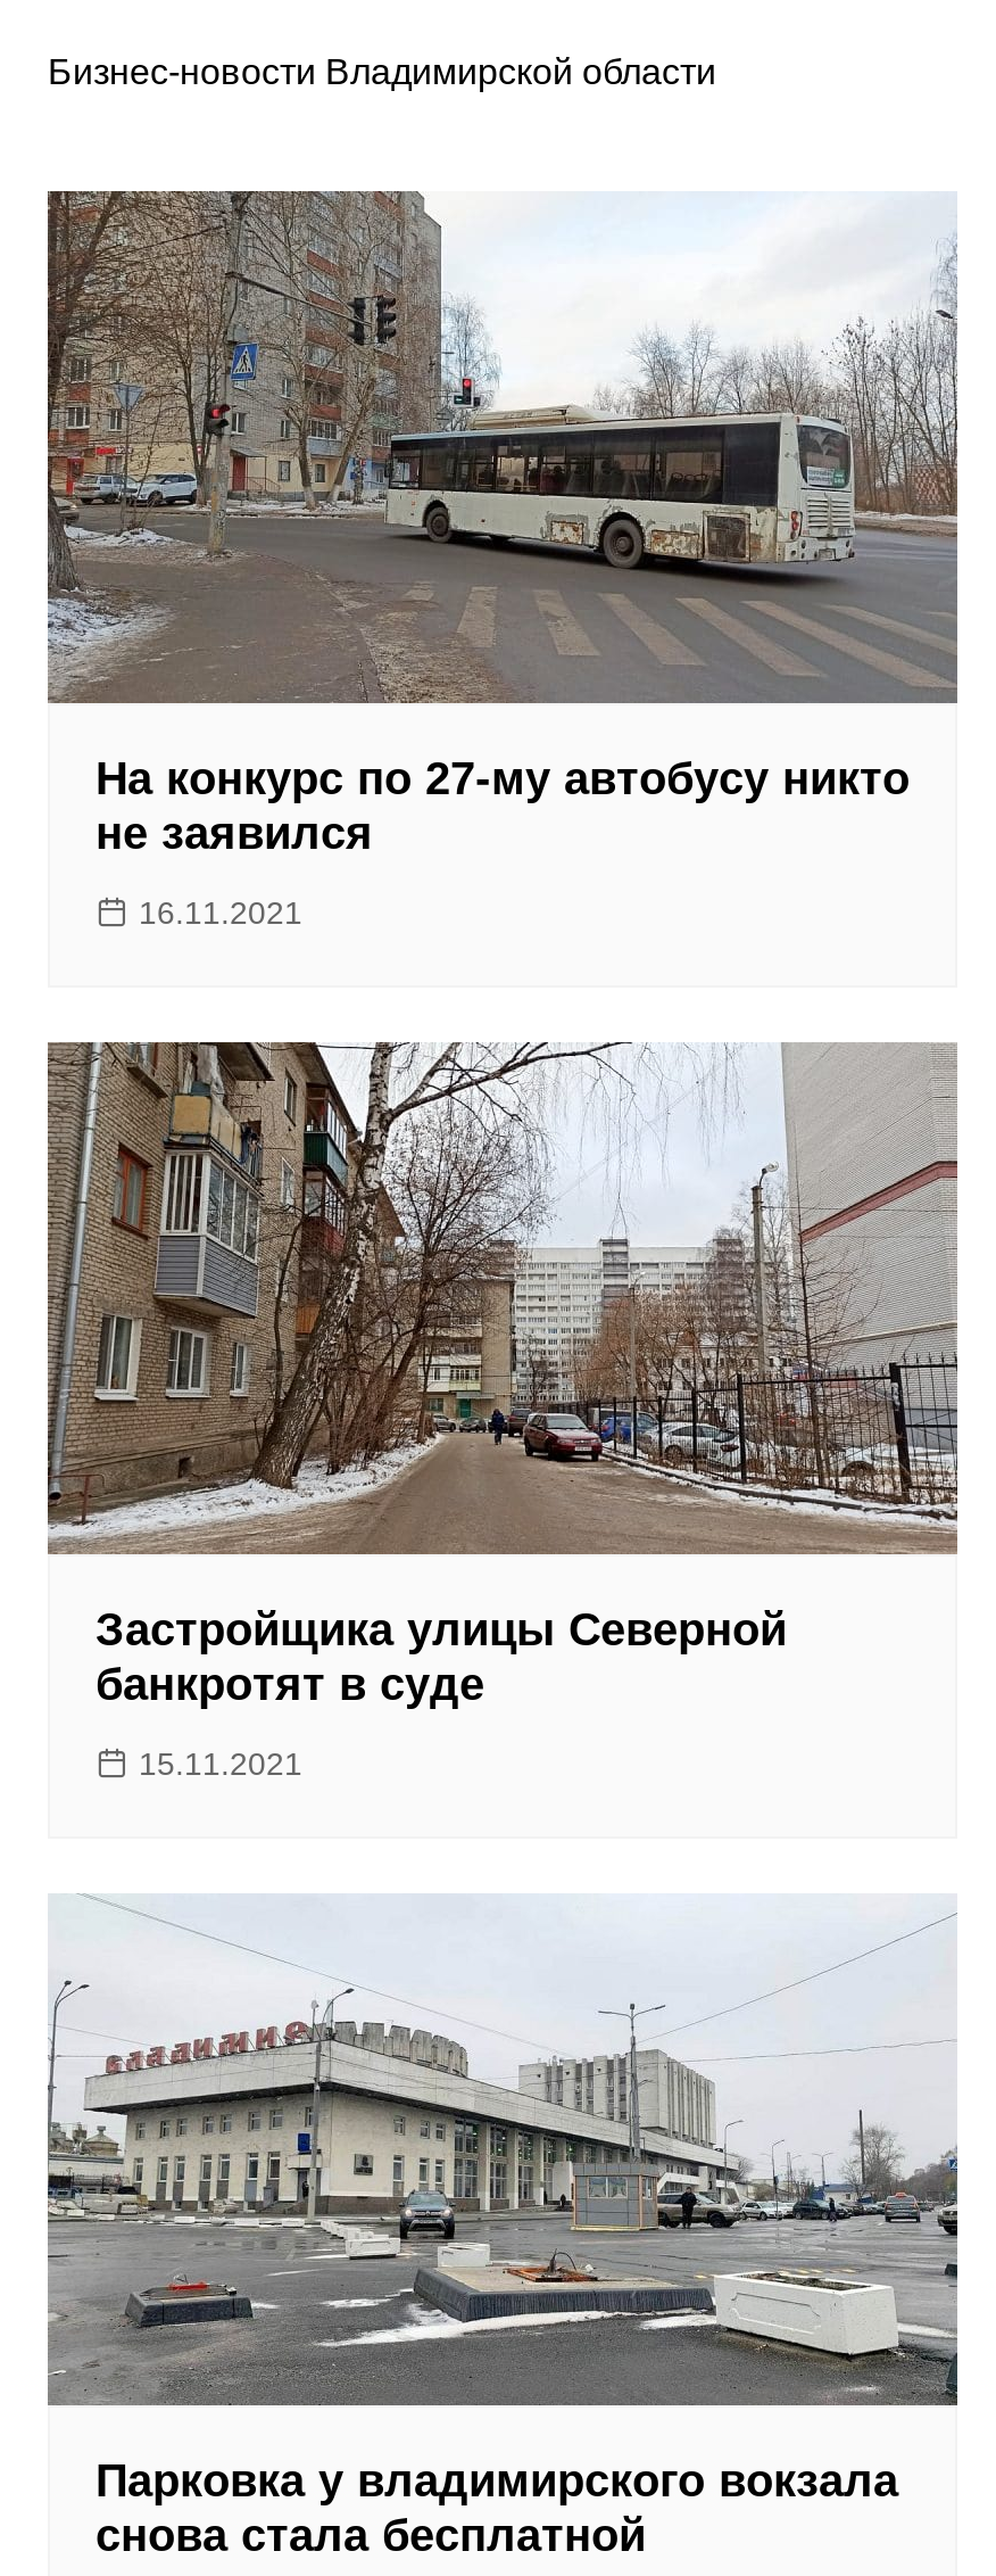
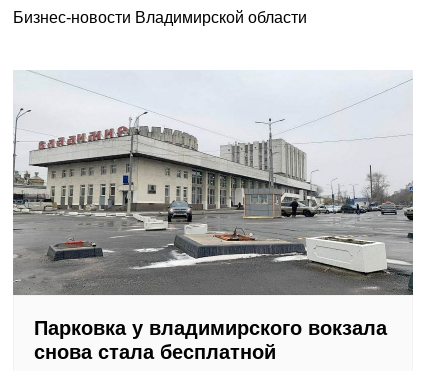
[45,189,960,930] [image] | На конкурс по 27-му автобусу никто | не заявился | 16.11.2021 -> none
[45,1040,960,1781] [image] | Застройщика улицы Северной | банкротят в суде | 15.11.2021 -> none

